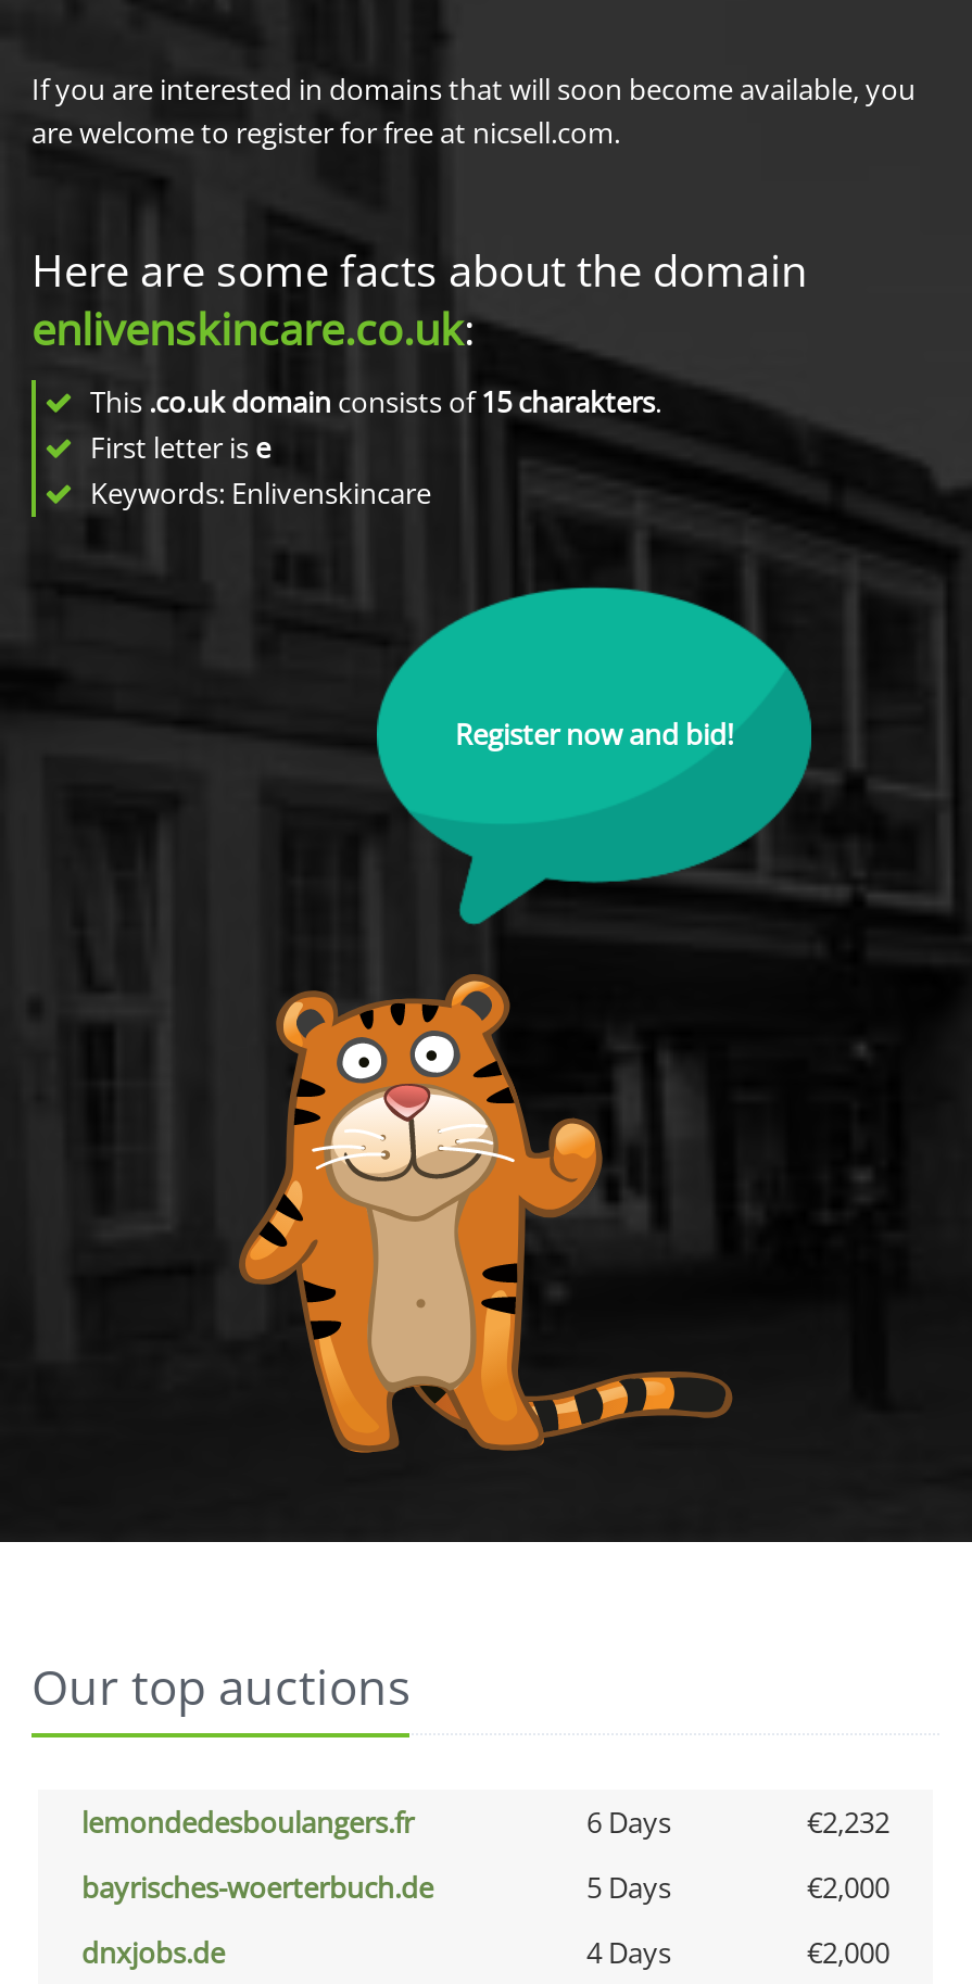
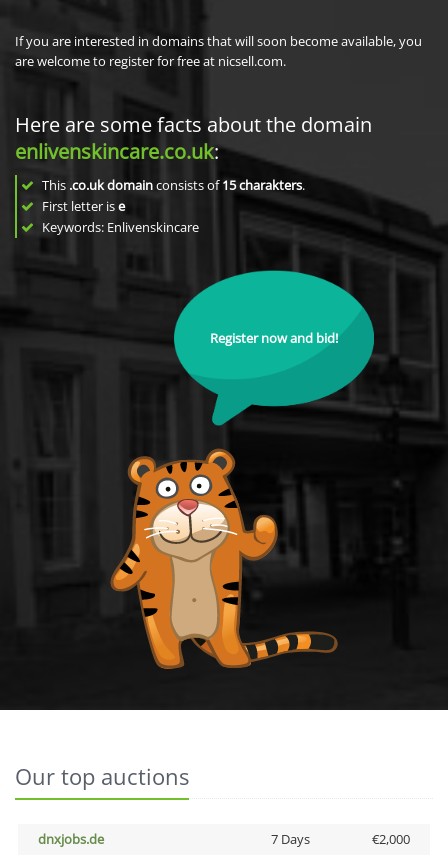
[81,1803,889,1907] lemondedesboulangers.fr | 6 Days | €2,232 | bayrisches-woerterbuch.de | 5 Days | €2,000 -> none
[586,1933,671,1972] 4 Days -> [270,830,309,848] 7 Days

